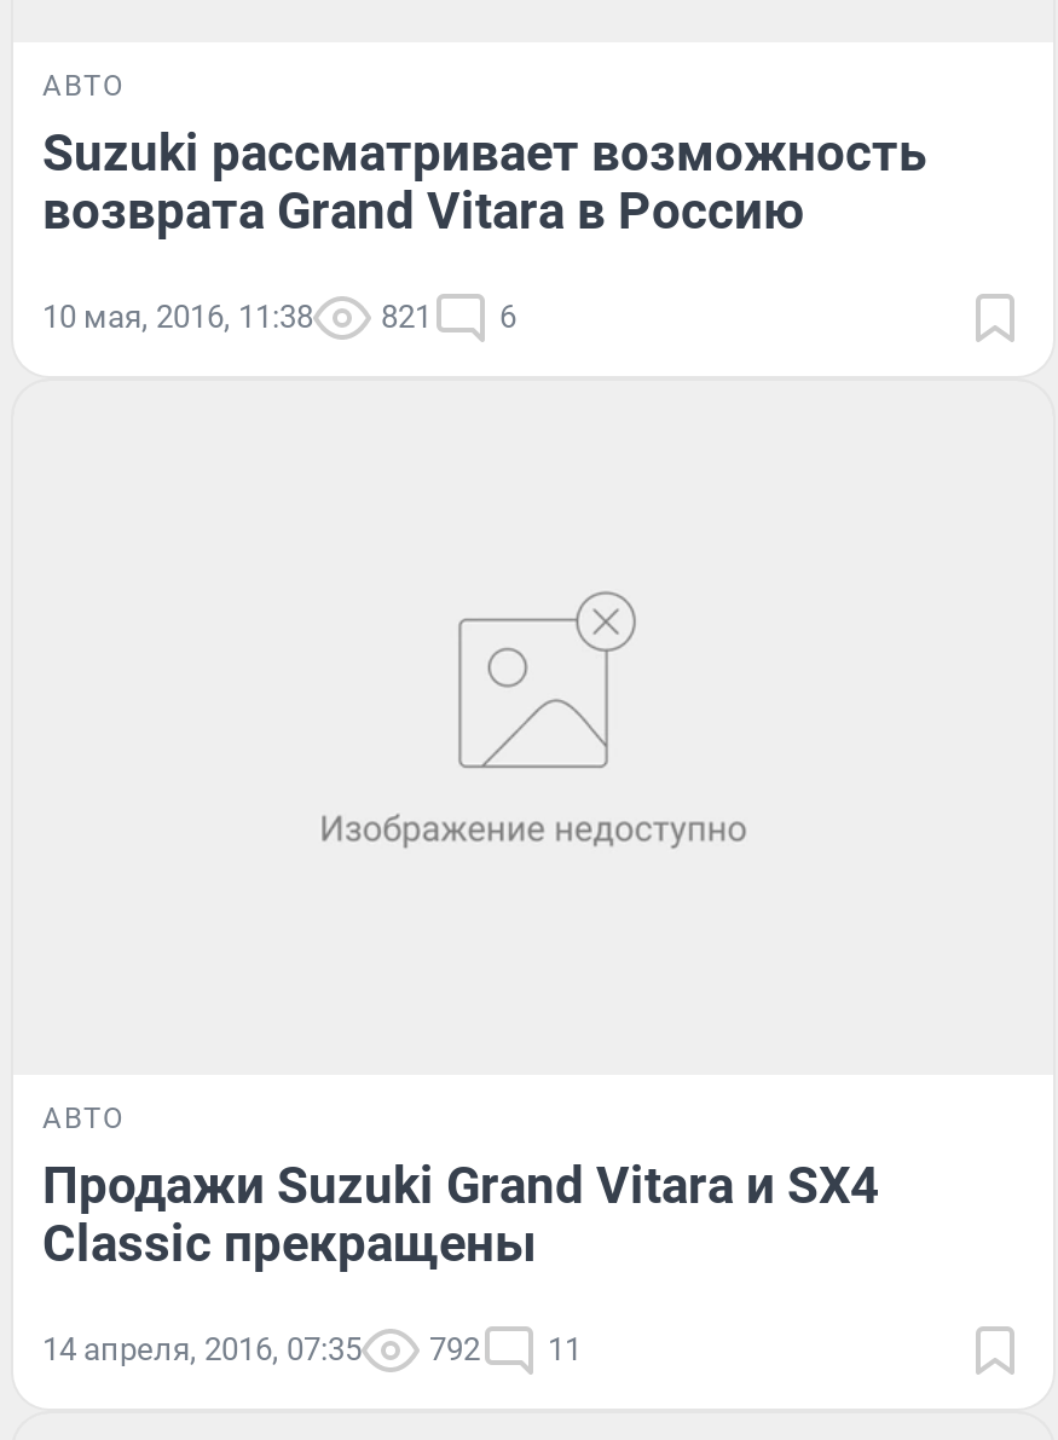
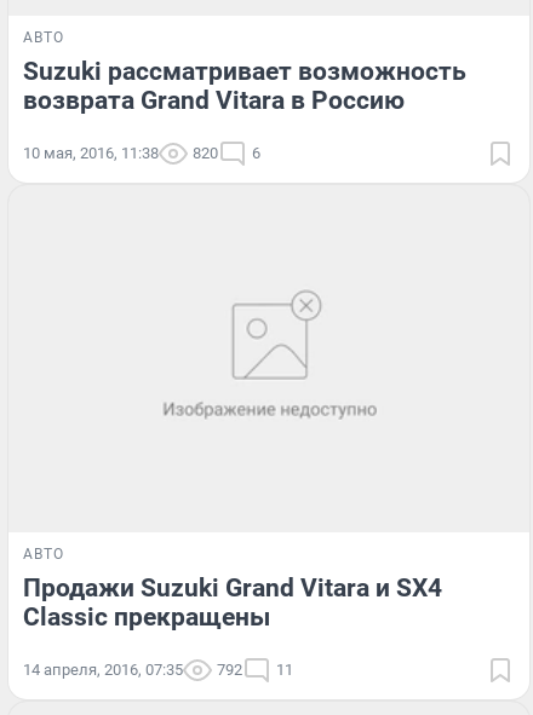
[42,299,516,335] 10 мая, 2016, 11:38 821 6 -> [23,144,260,162] 10 мая, 2016, 11:38 820 6

